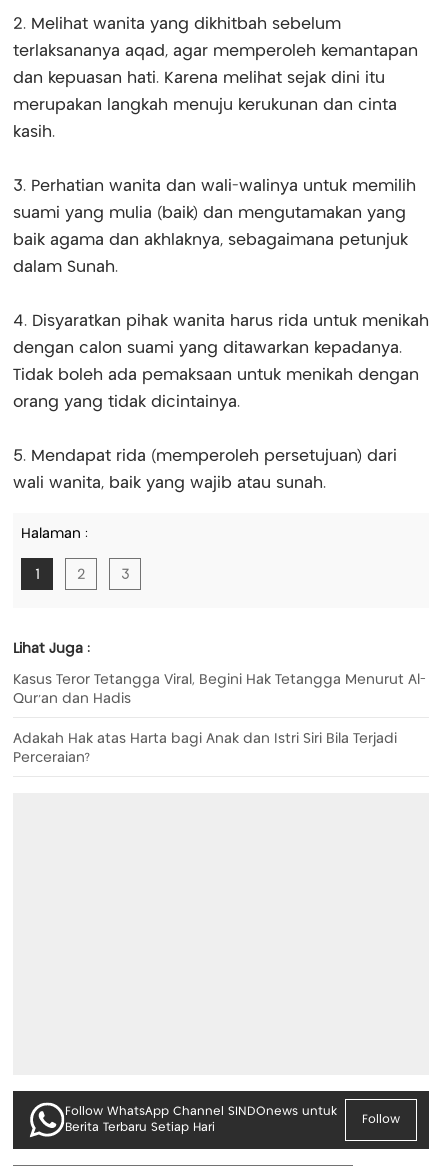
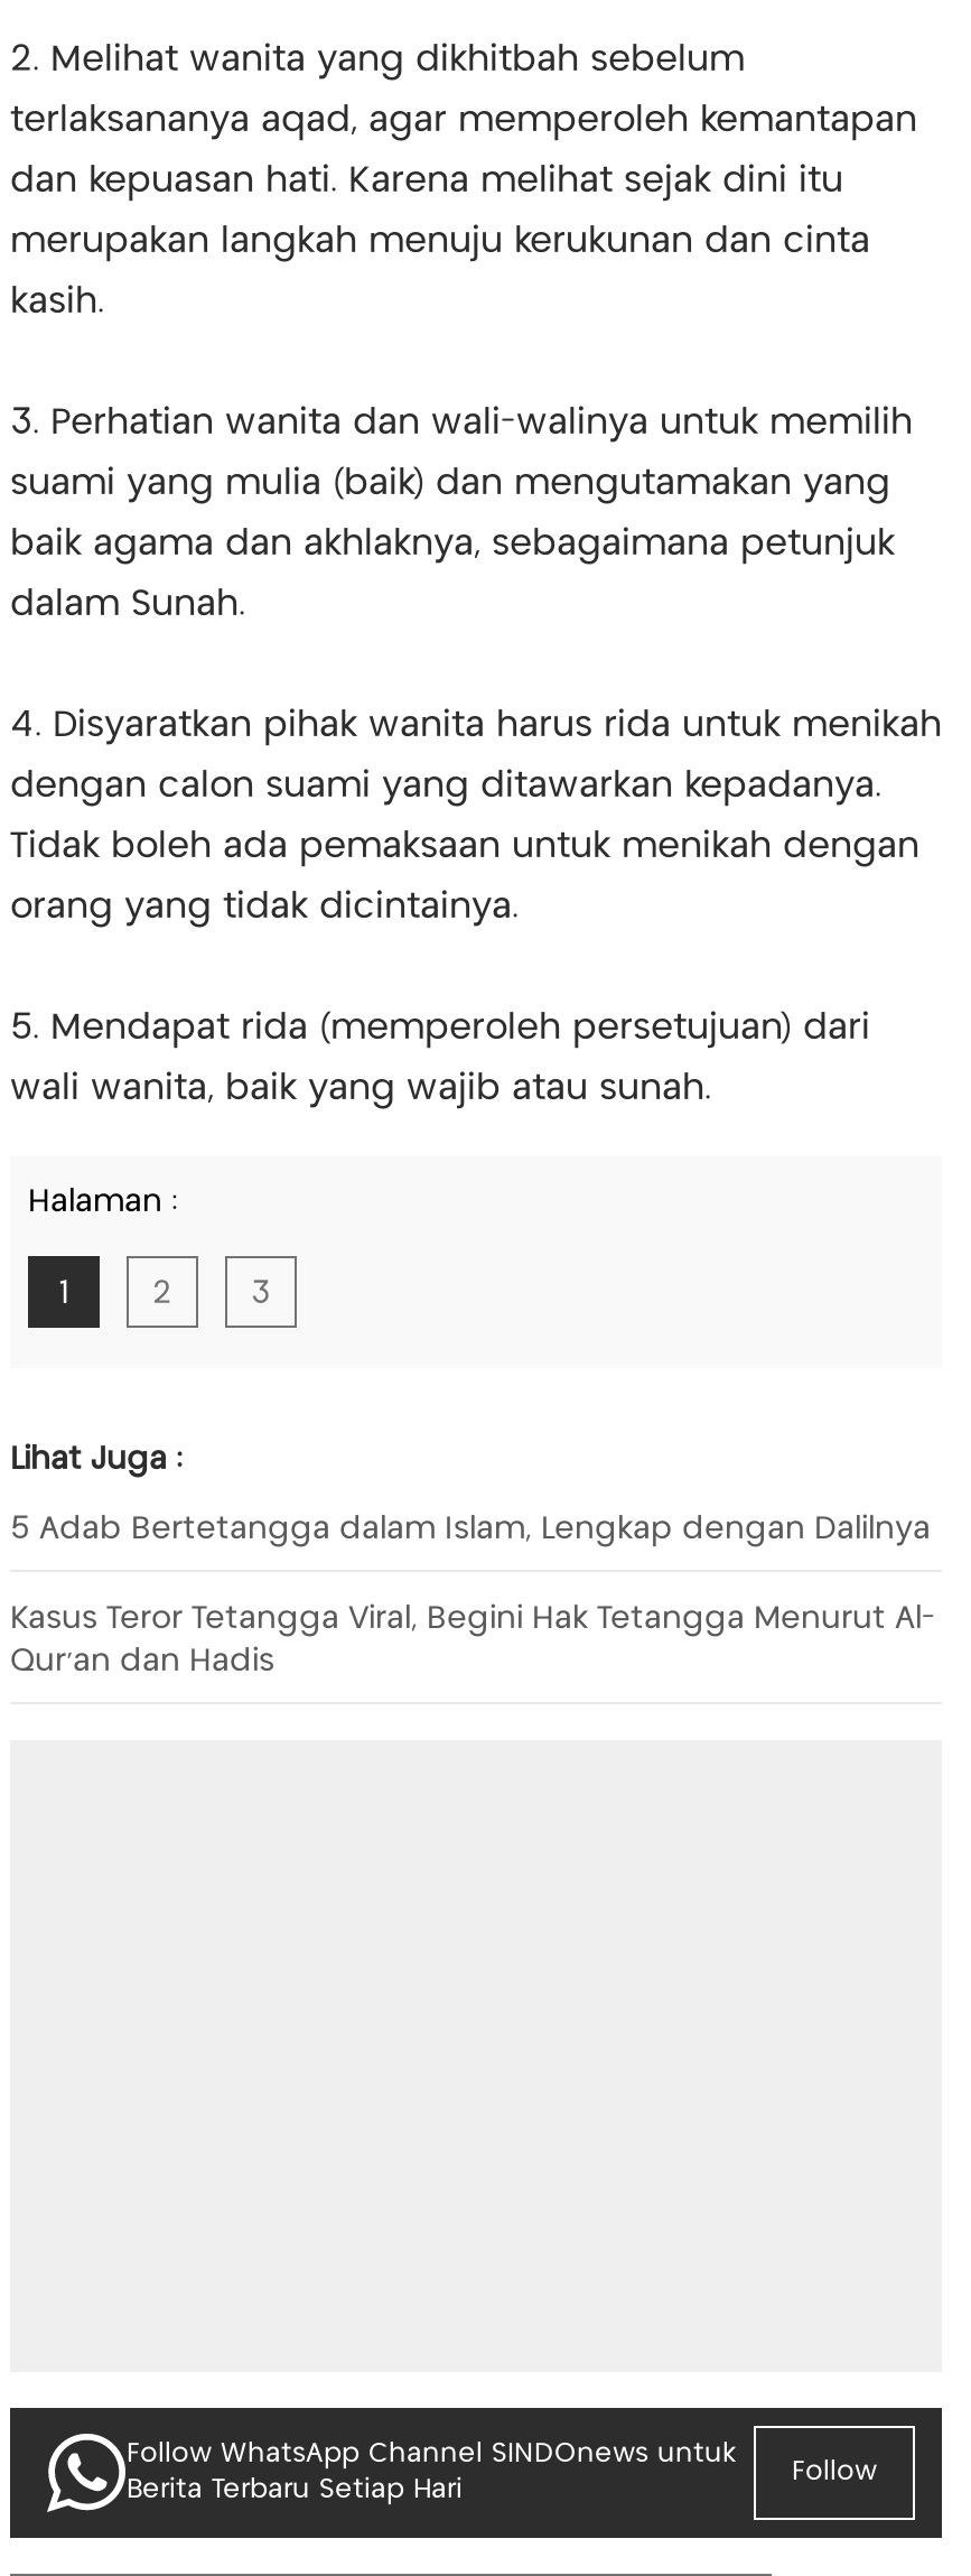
none -> [10,1514,931,1546] 5 Adab Bertetangga dalam Islam, Lengkap dengan Dalilnya
moved [13,673,426,706] -> [10,1604,935,1678]: Kasus Teror Tetangga Viral, Begini Hak Tetangga Menurut Al- | Qur'an dan Hadis
[13,732,397,765] Adakah Hak atas Harta bagi Anak dan Istri Siri Bila Terjadi | Perceraian? -> none

